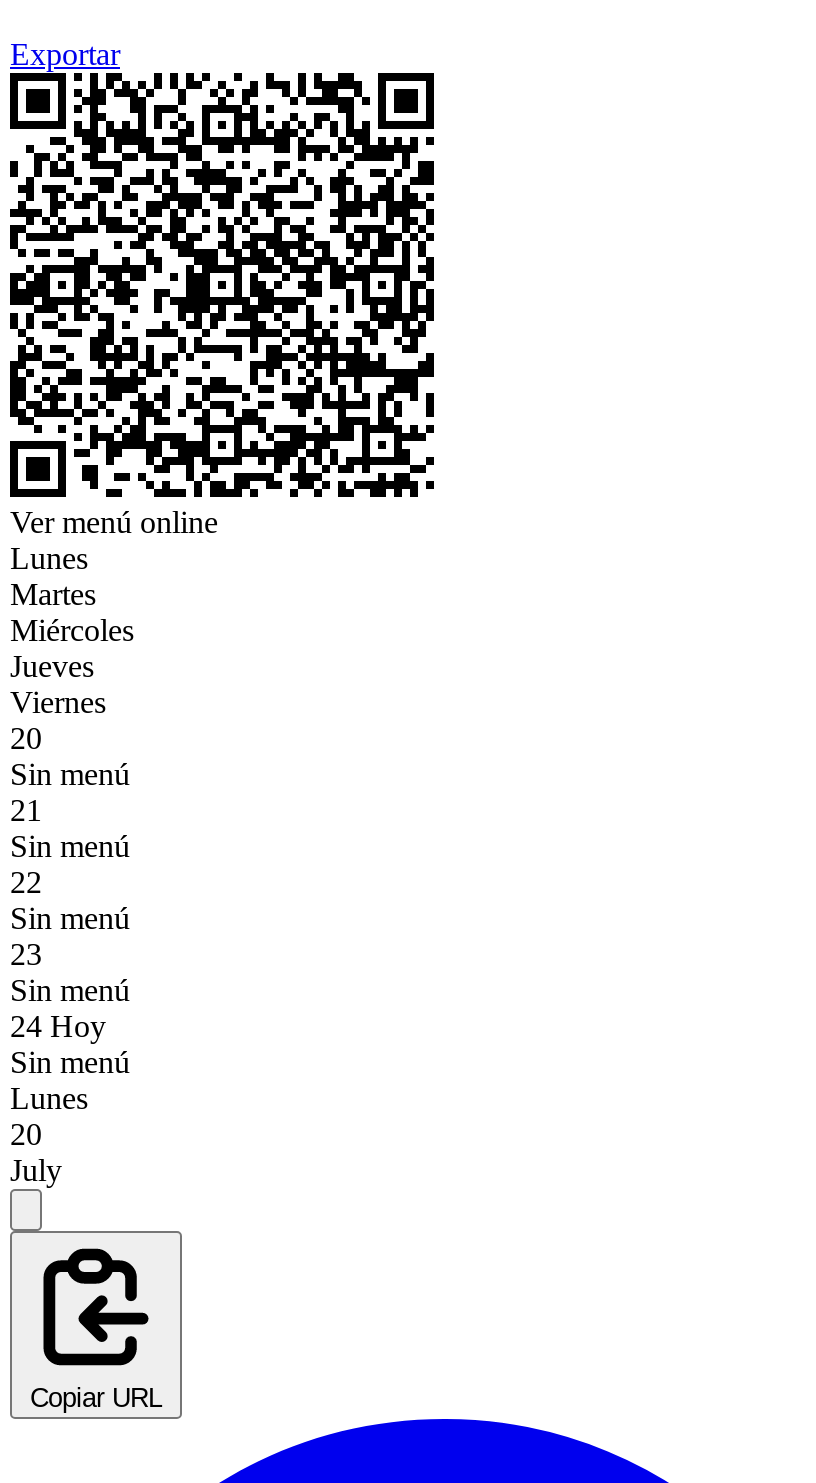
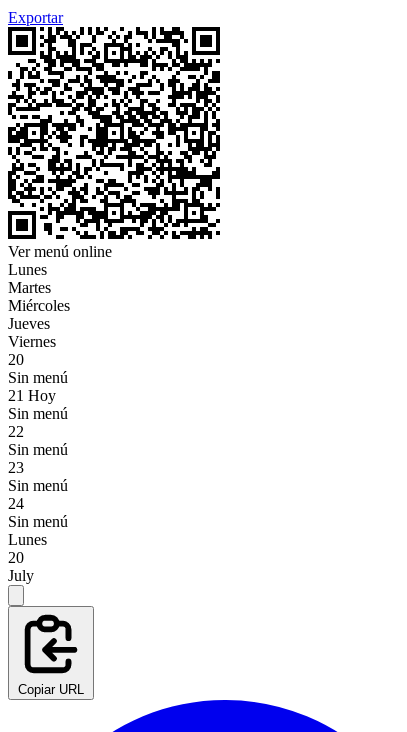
[10,793,42,827] 21 -> [8,387,56,404] 21 Hoy
[10,1009,106,1043] 24 Hoy -> [8,495,24,512] 24

